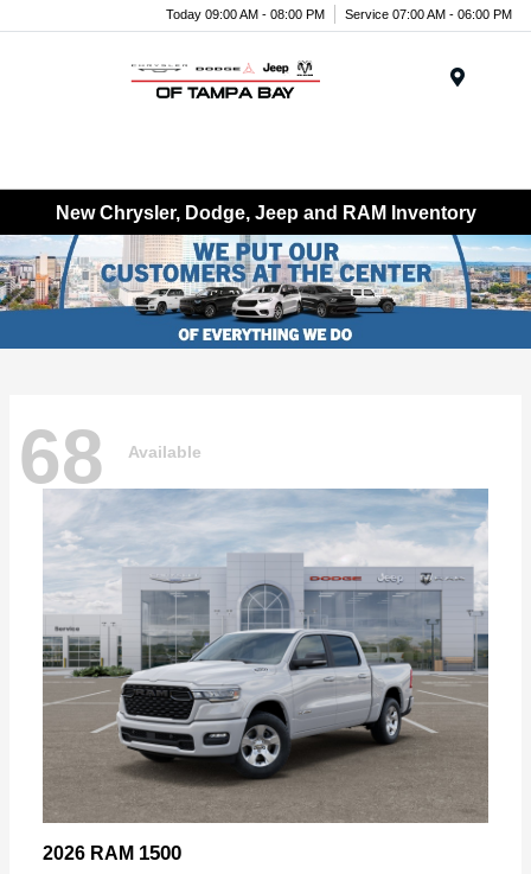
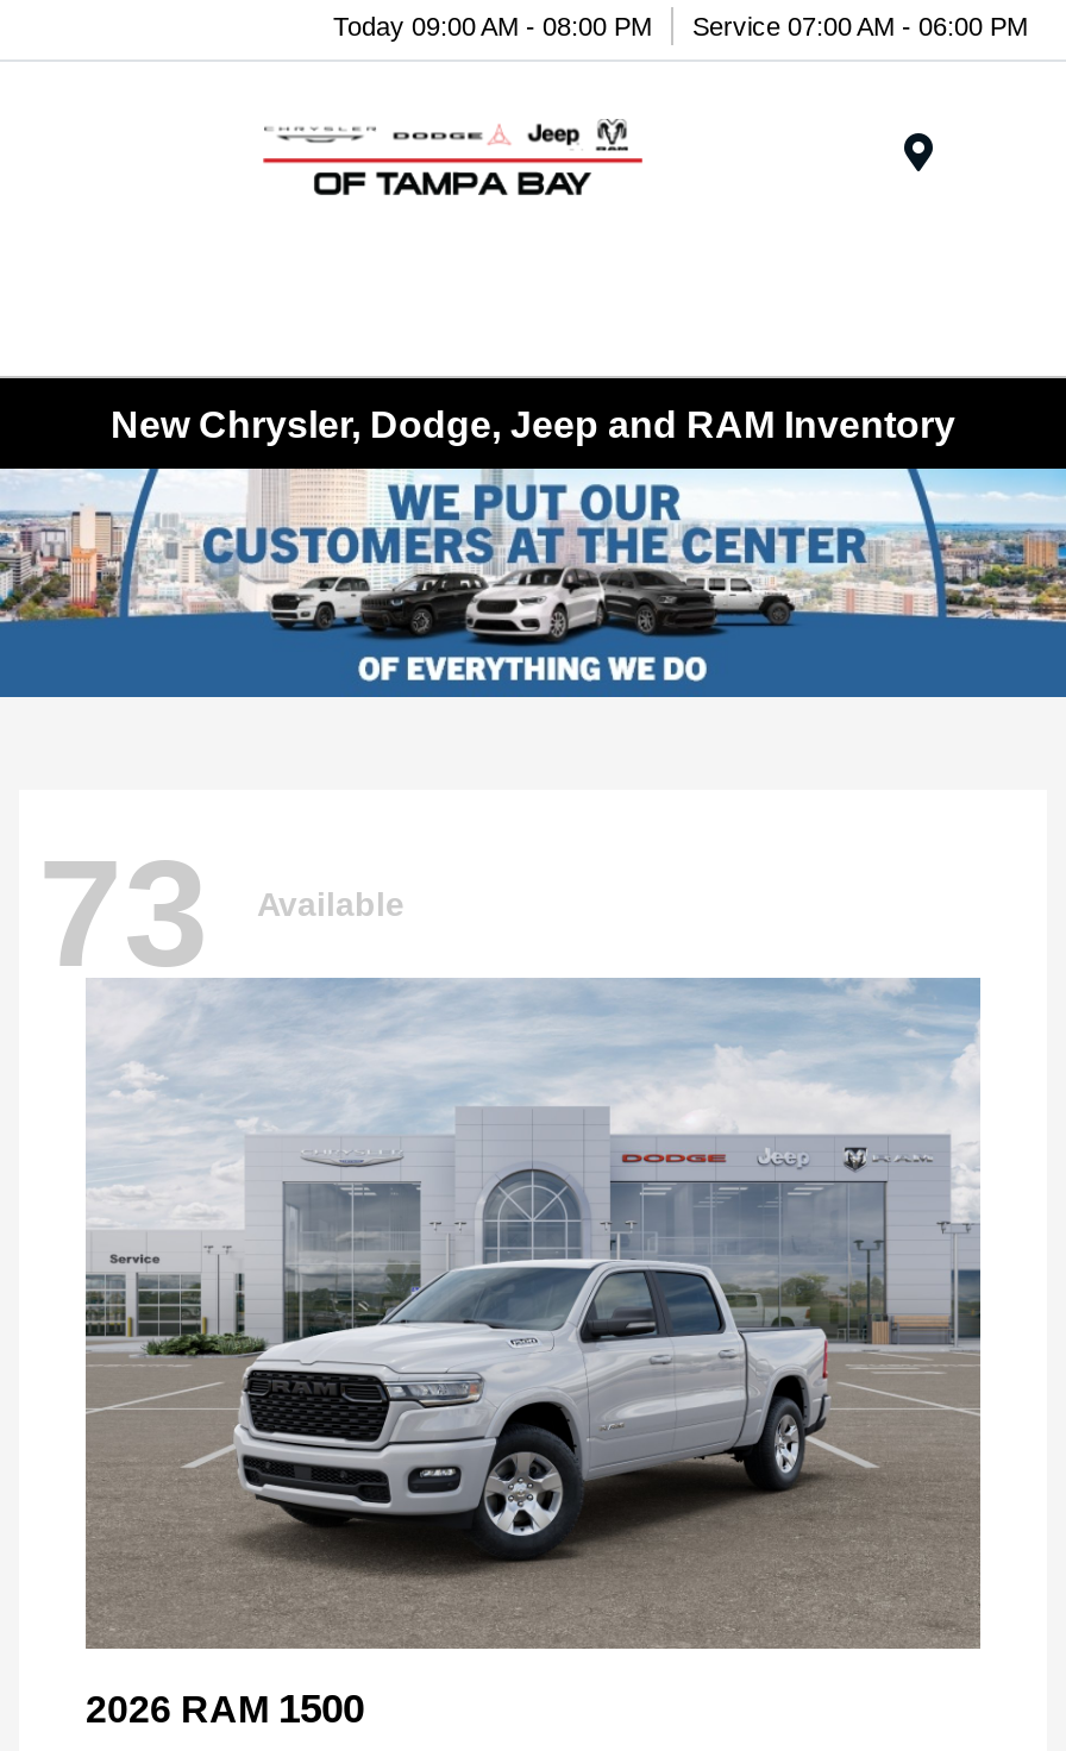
[19,414,201,499] 68 Available -> [38,828,405,1000] 73 Available

